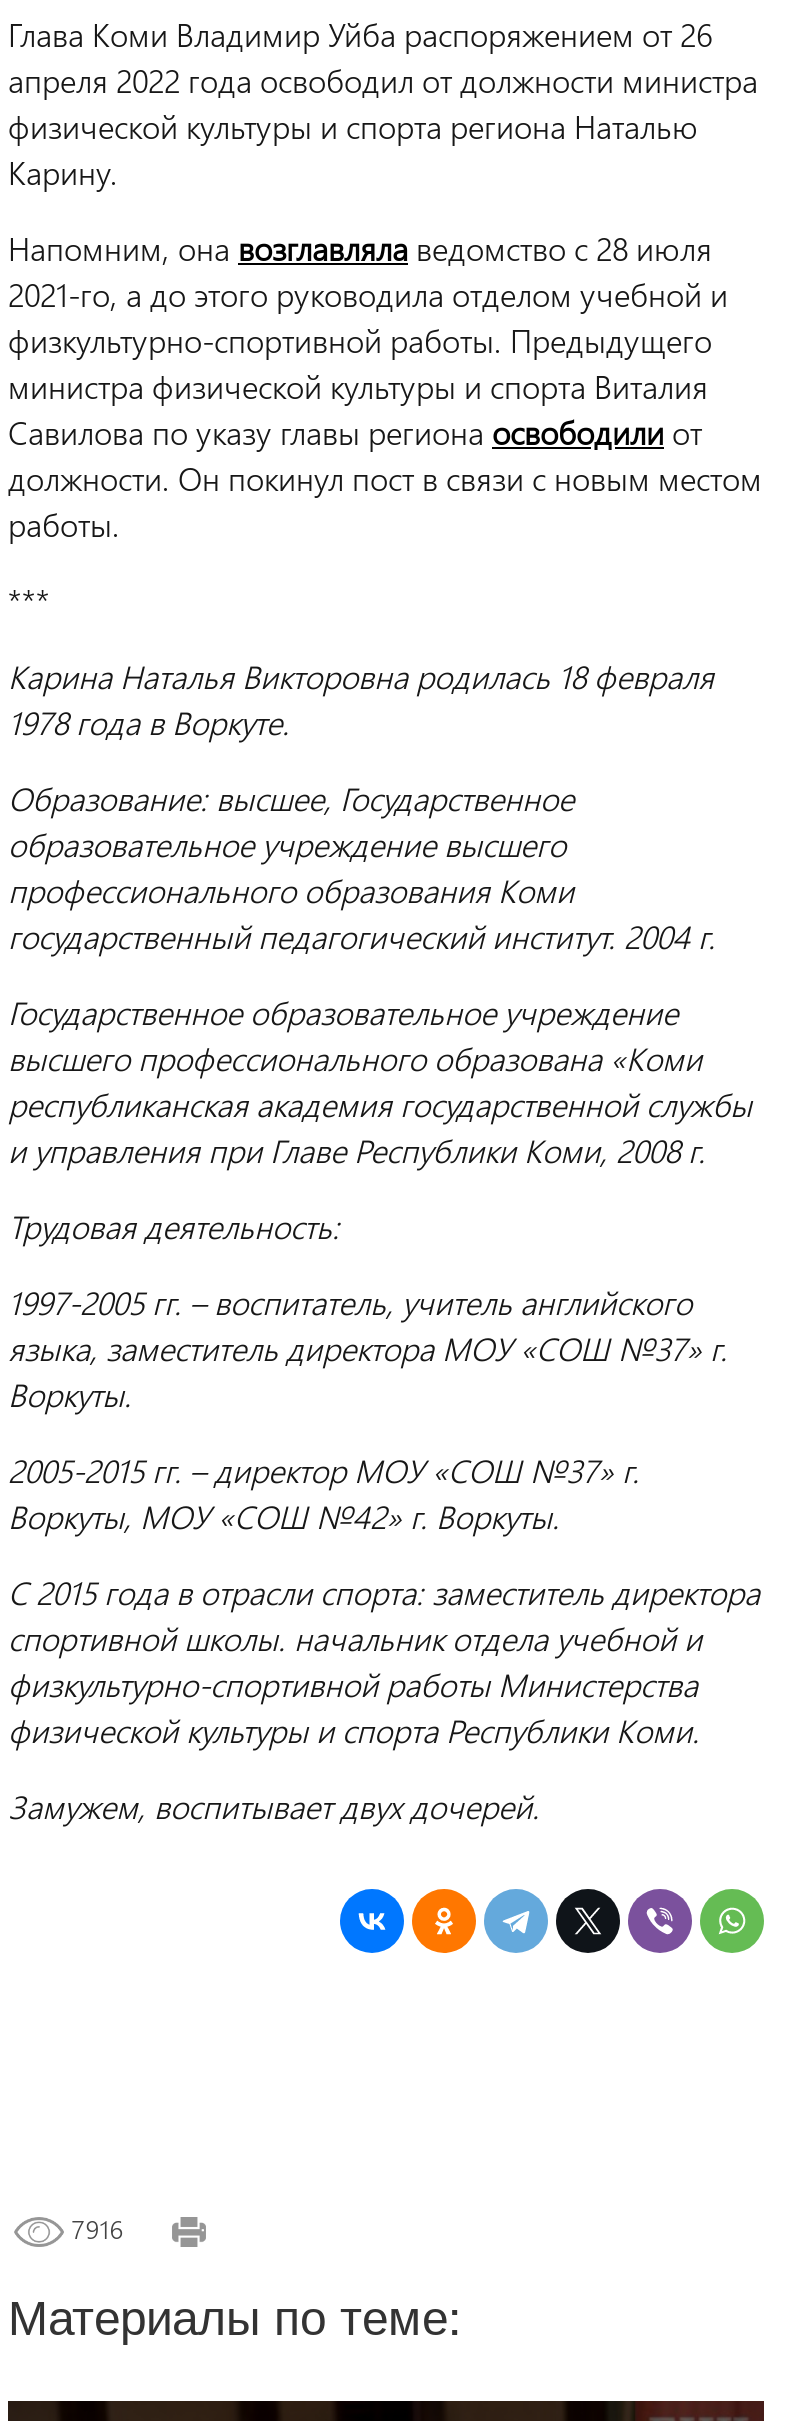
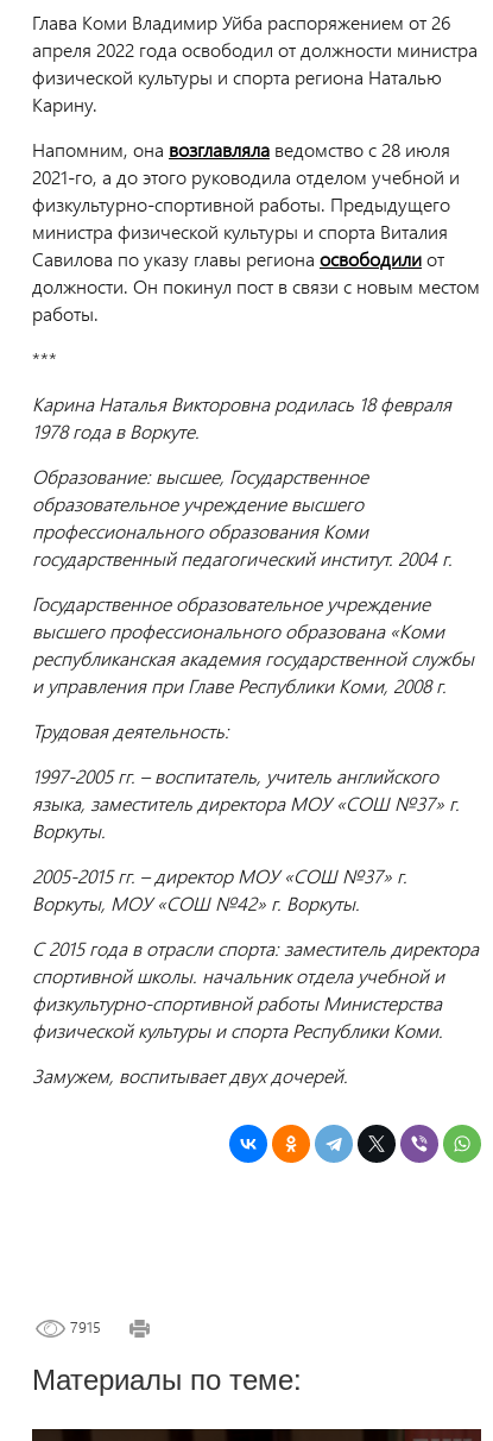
[63,2211,131,2245] 7916 -> [65,1316,105,1337] 7915

